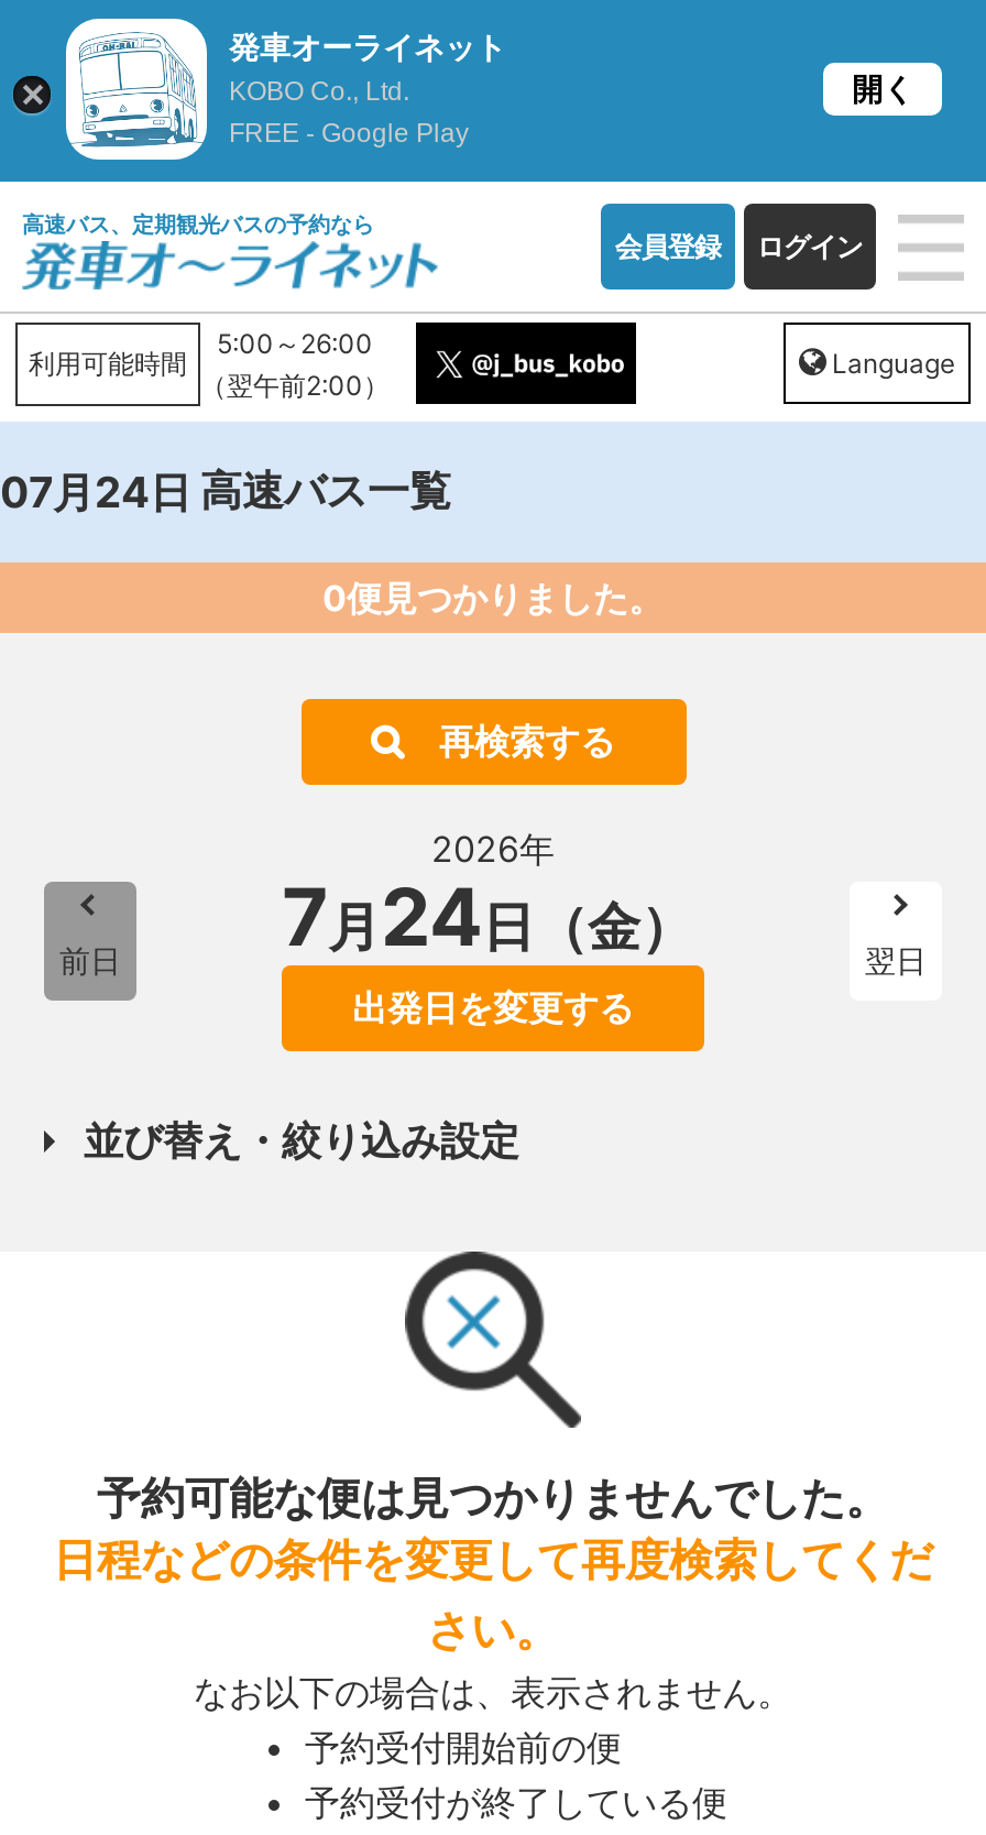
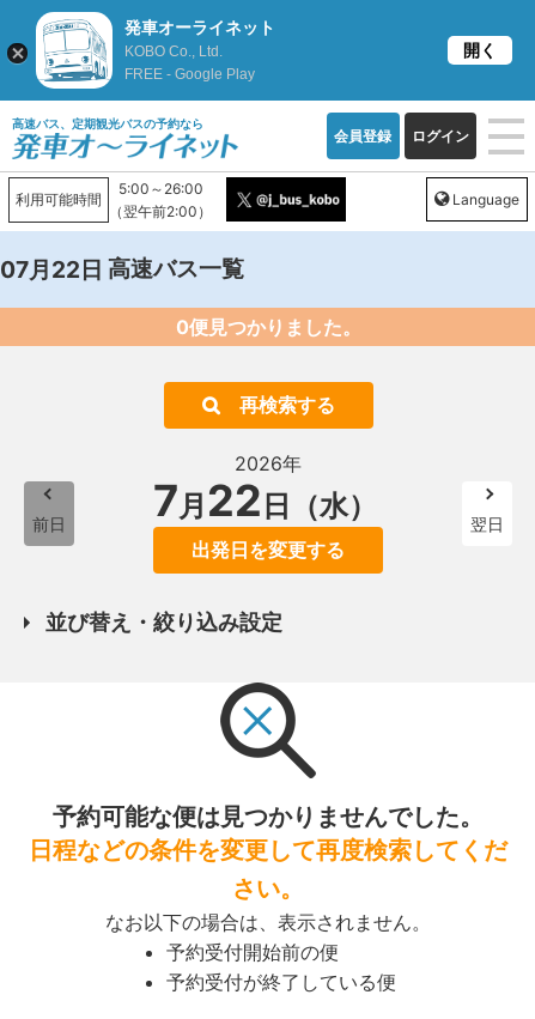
[0,463,451,519] 07月24日高速バス一覧 -> [0,254,244,284] 07月22日高速バス一覧
[282,869,693,965] 7月24日（金） -> [153,474,377,527] 7月22日（水）

